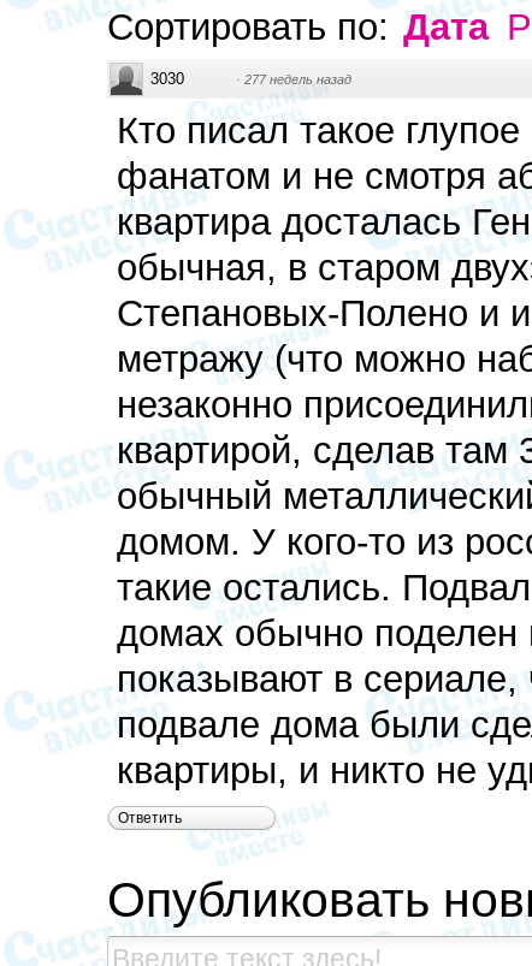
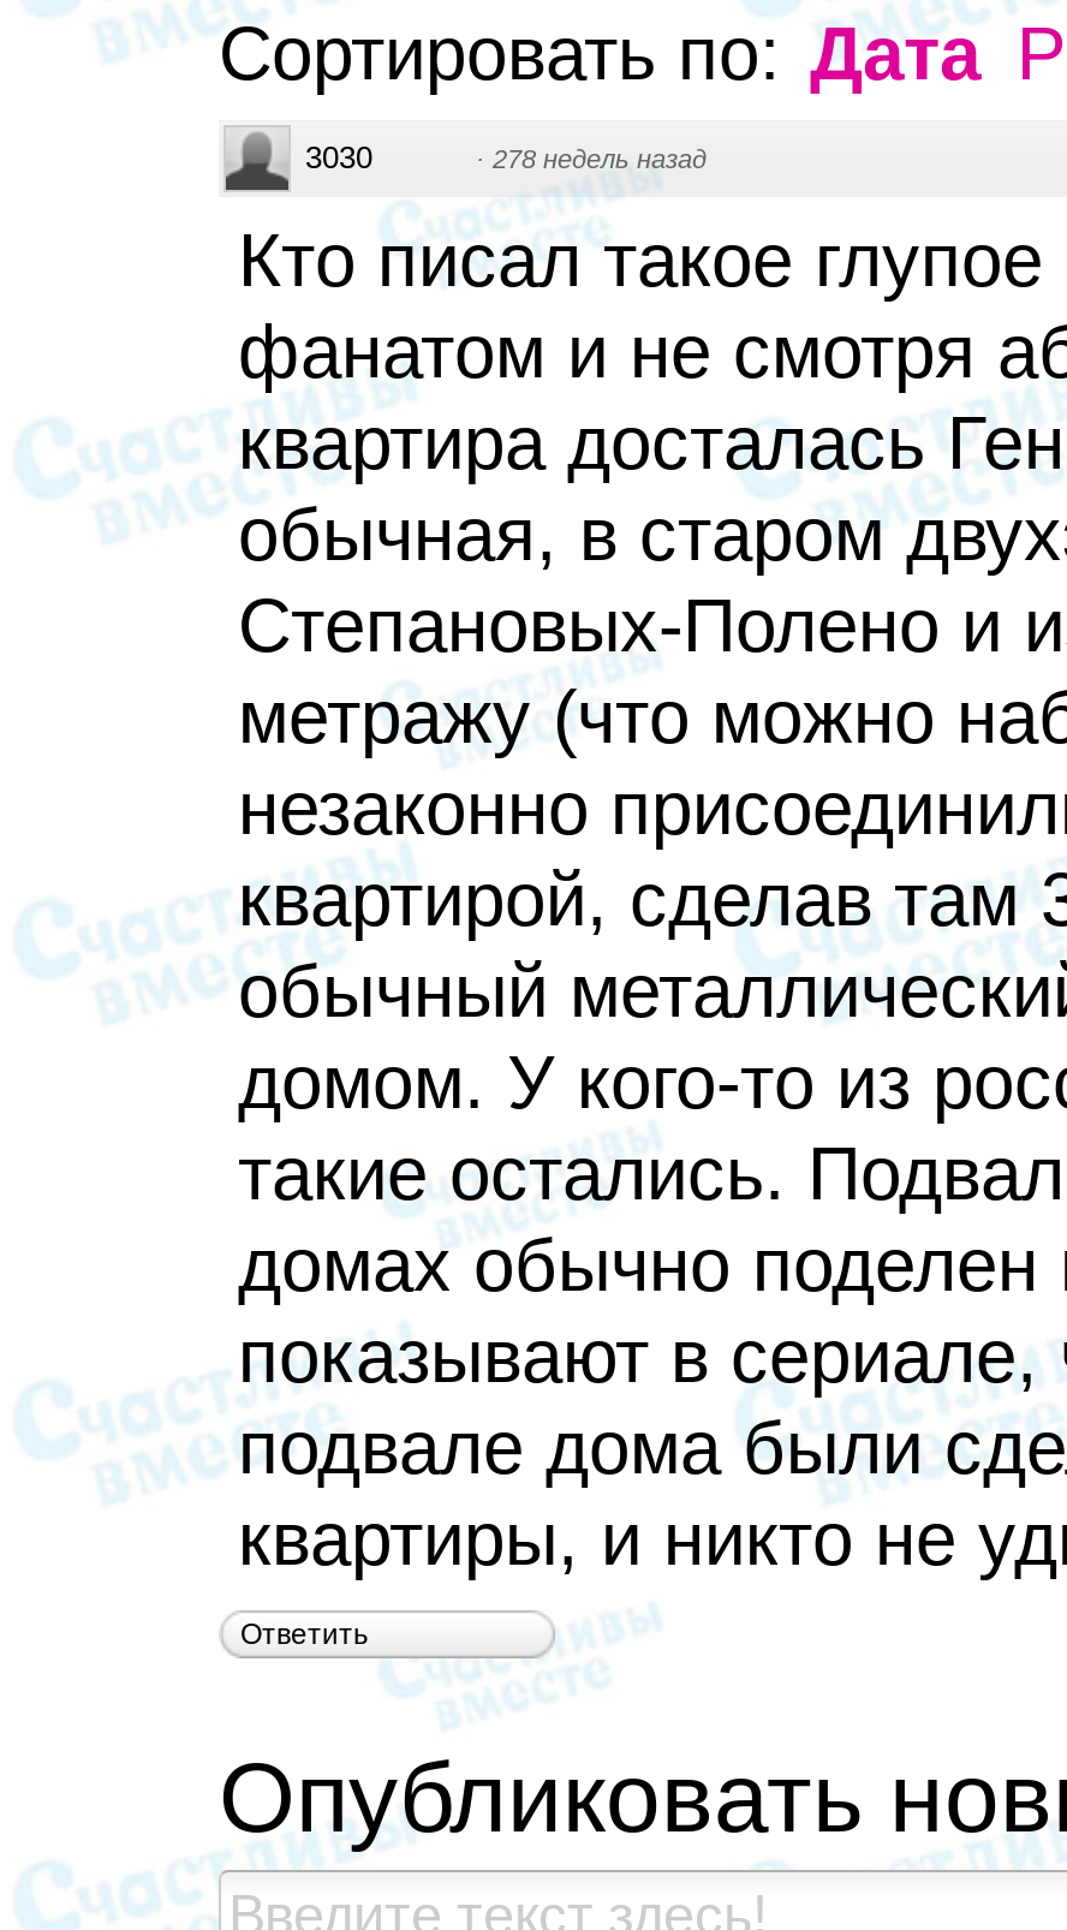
[236,72,351,86] · 277 недель назад -> [476,143,707,172] · 278 недель назад

